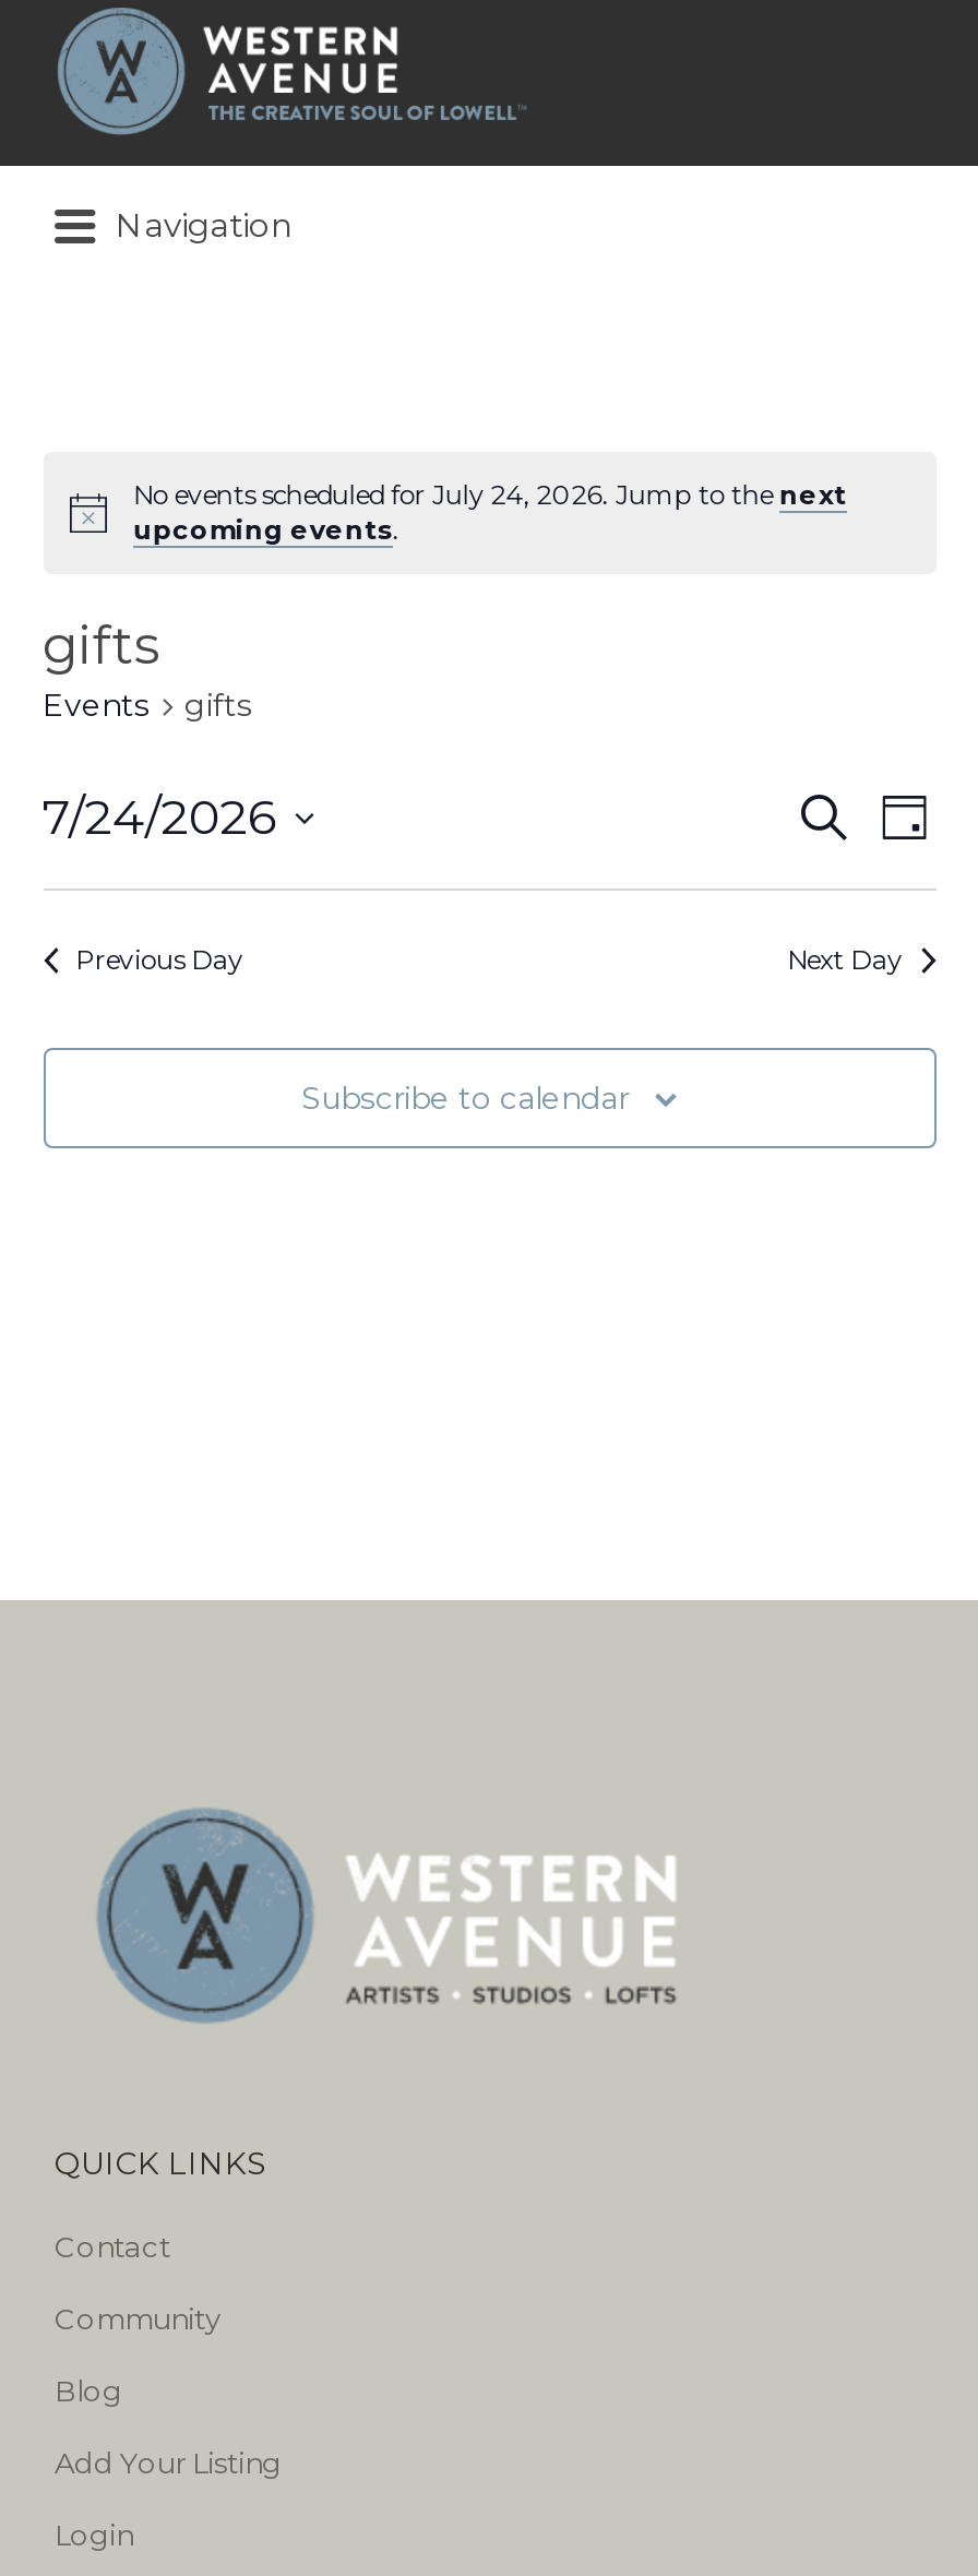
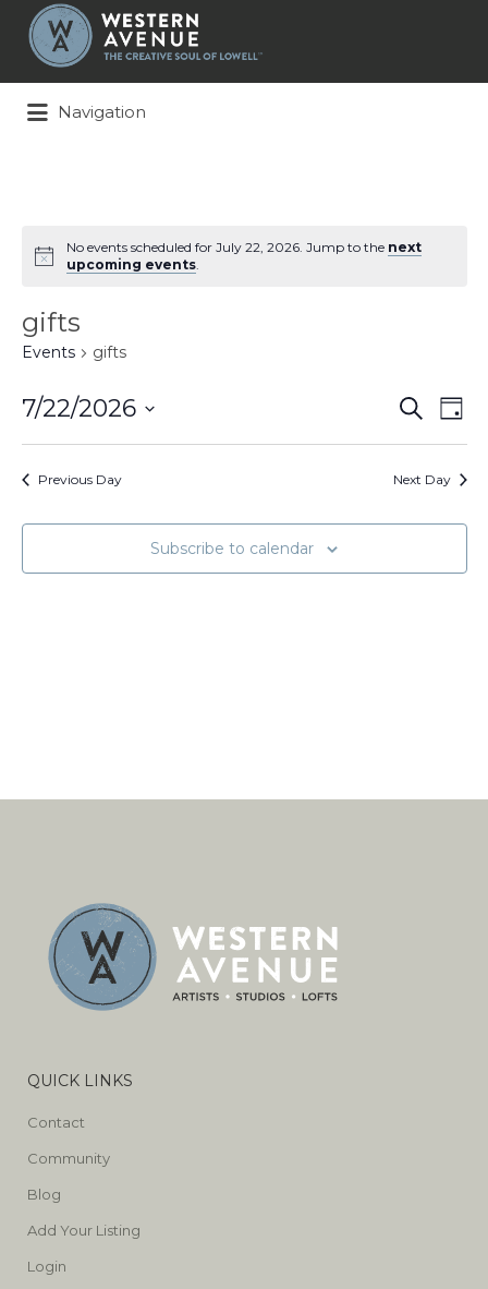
[133,478,847,511] No events scheduled for July 24, 2026. Jump to the next -> [66,239,421,255] No events scheduled for July 22, 2026. Jump to the next
[43,788,276,847] 7/24/2026 -> [21,394,136,423] 7/22/2026

